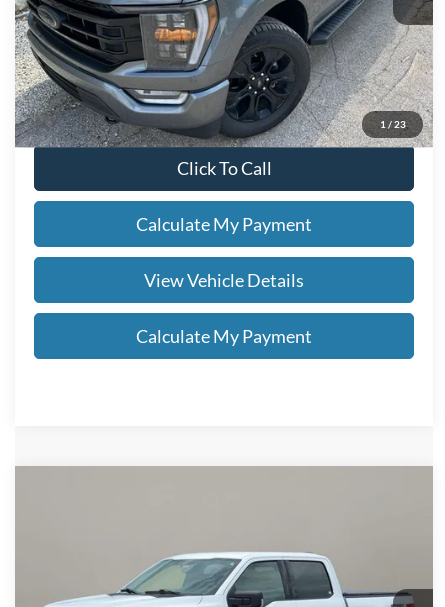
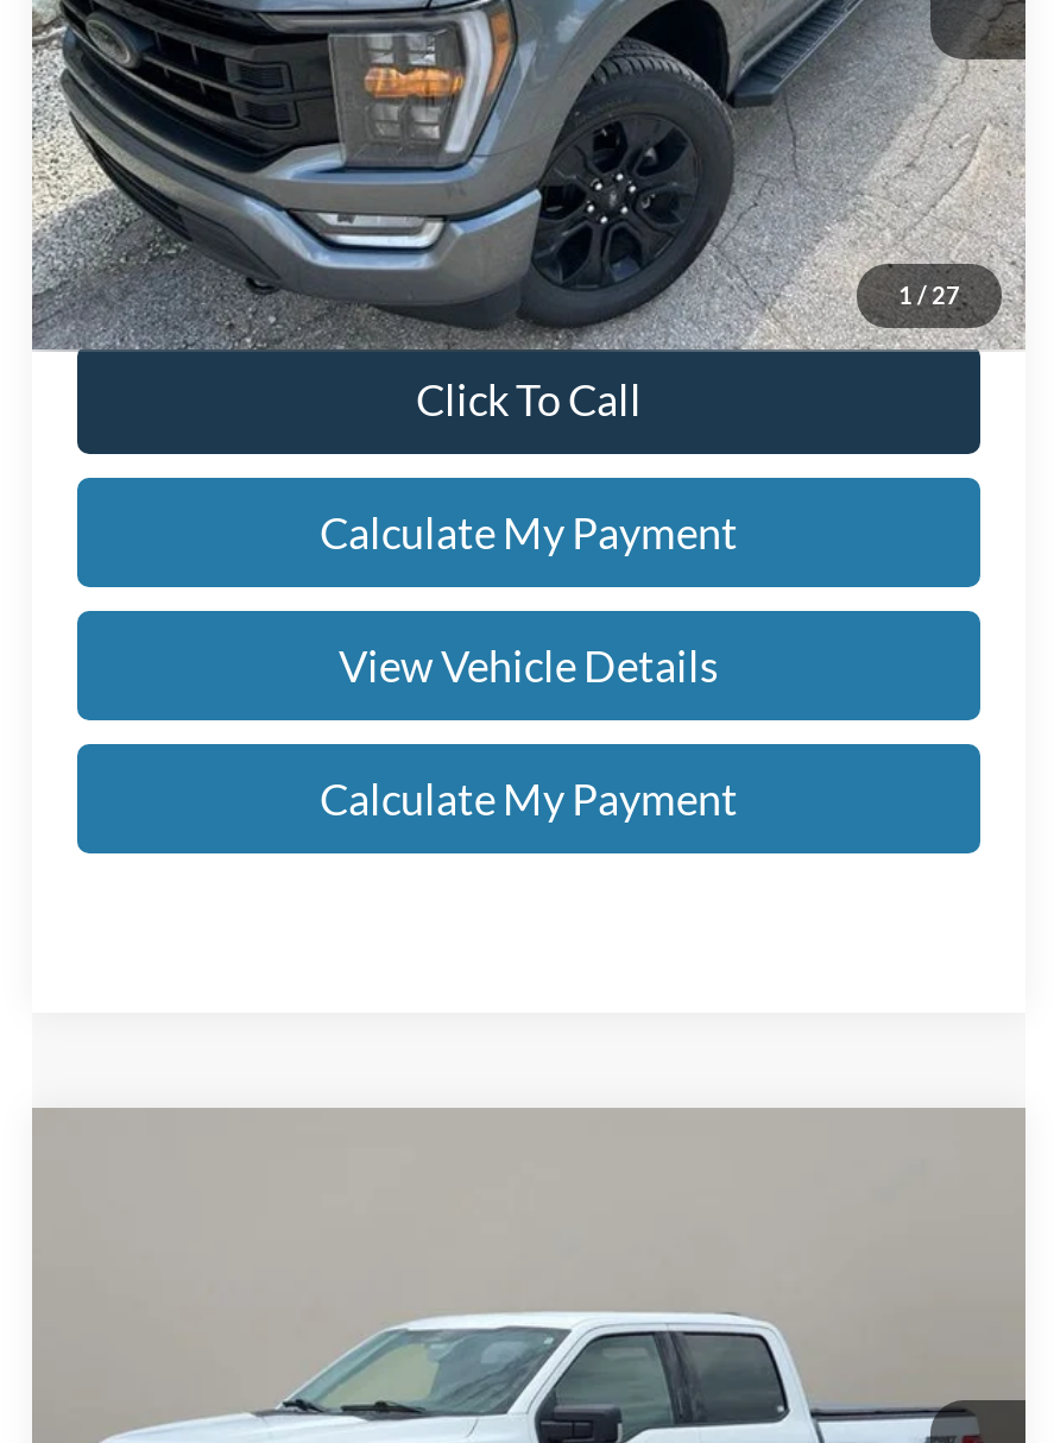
[379,118,405,130] 1 / 23 -> [898,280,960,308] 1 / 27

